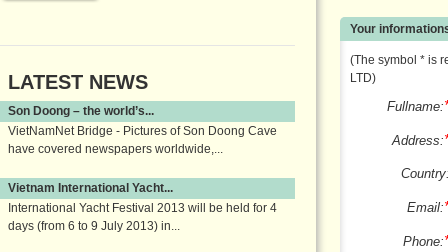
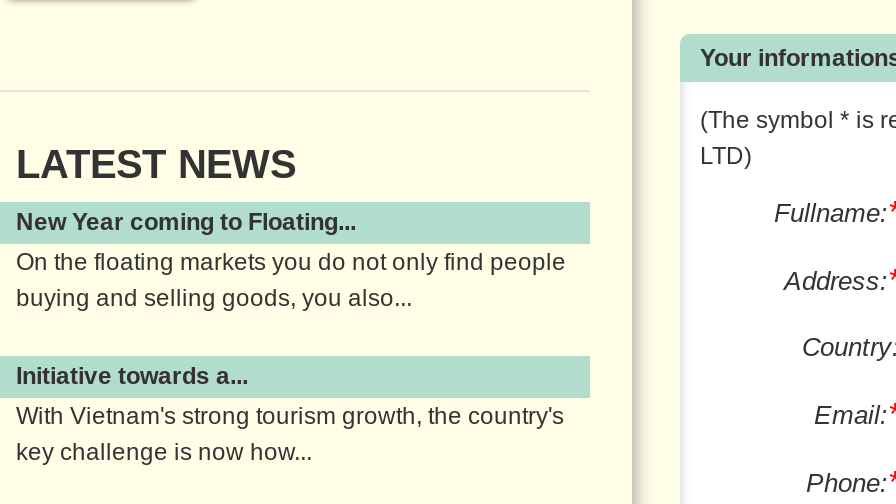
[8,104,277,156] Son Doong – the world’s... | VietNamNet Bridge - Pictures of Son Doong Cave | have covered newspapers worldwide,... -> [16,208,566,312] New Year coming to Floating... | On the floating markets you do not only find people | buying and selling goods, you also...
[8,181,277,233] Vietnam International Yacht... | International Yacht Festival 2013 will be held for 4 | days (from 6 to 9 July 2013) in... -> [16,362,564,466] Initiative towards a... | With Vietnam's strong tourism growth, the country's | key challenge is now how...

